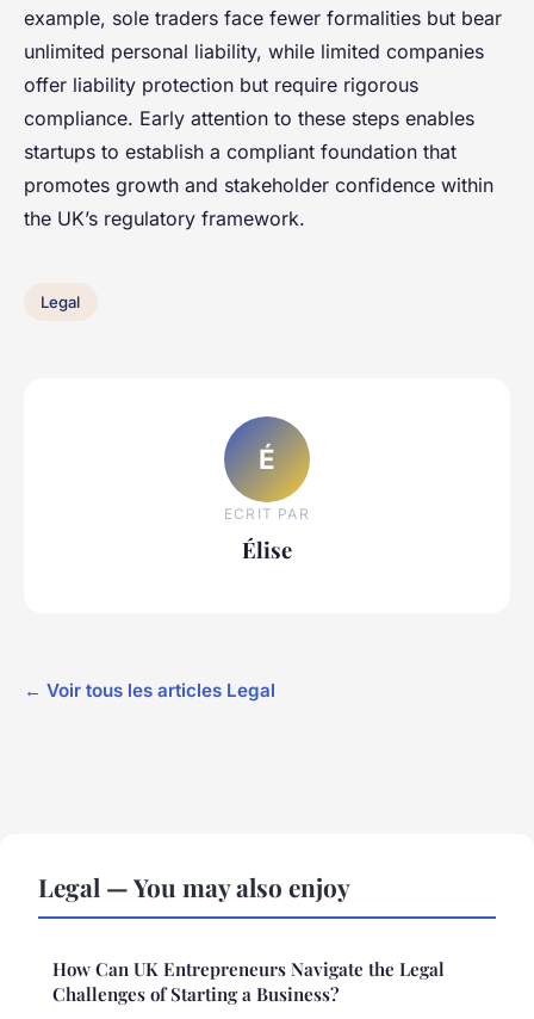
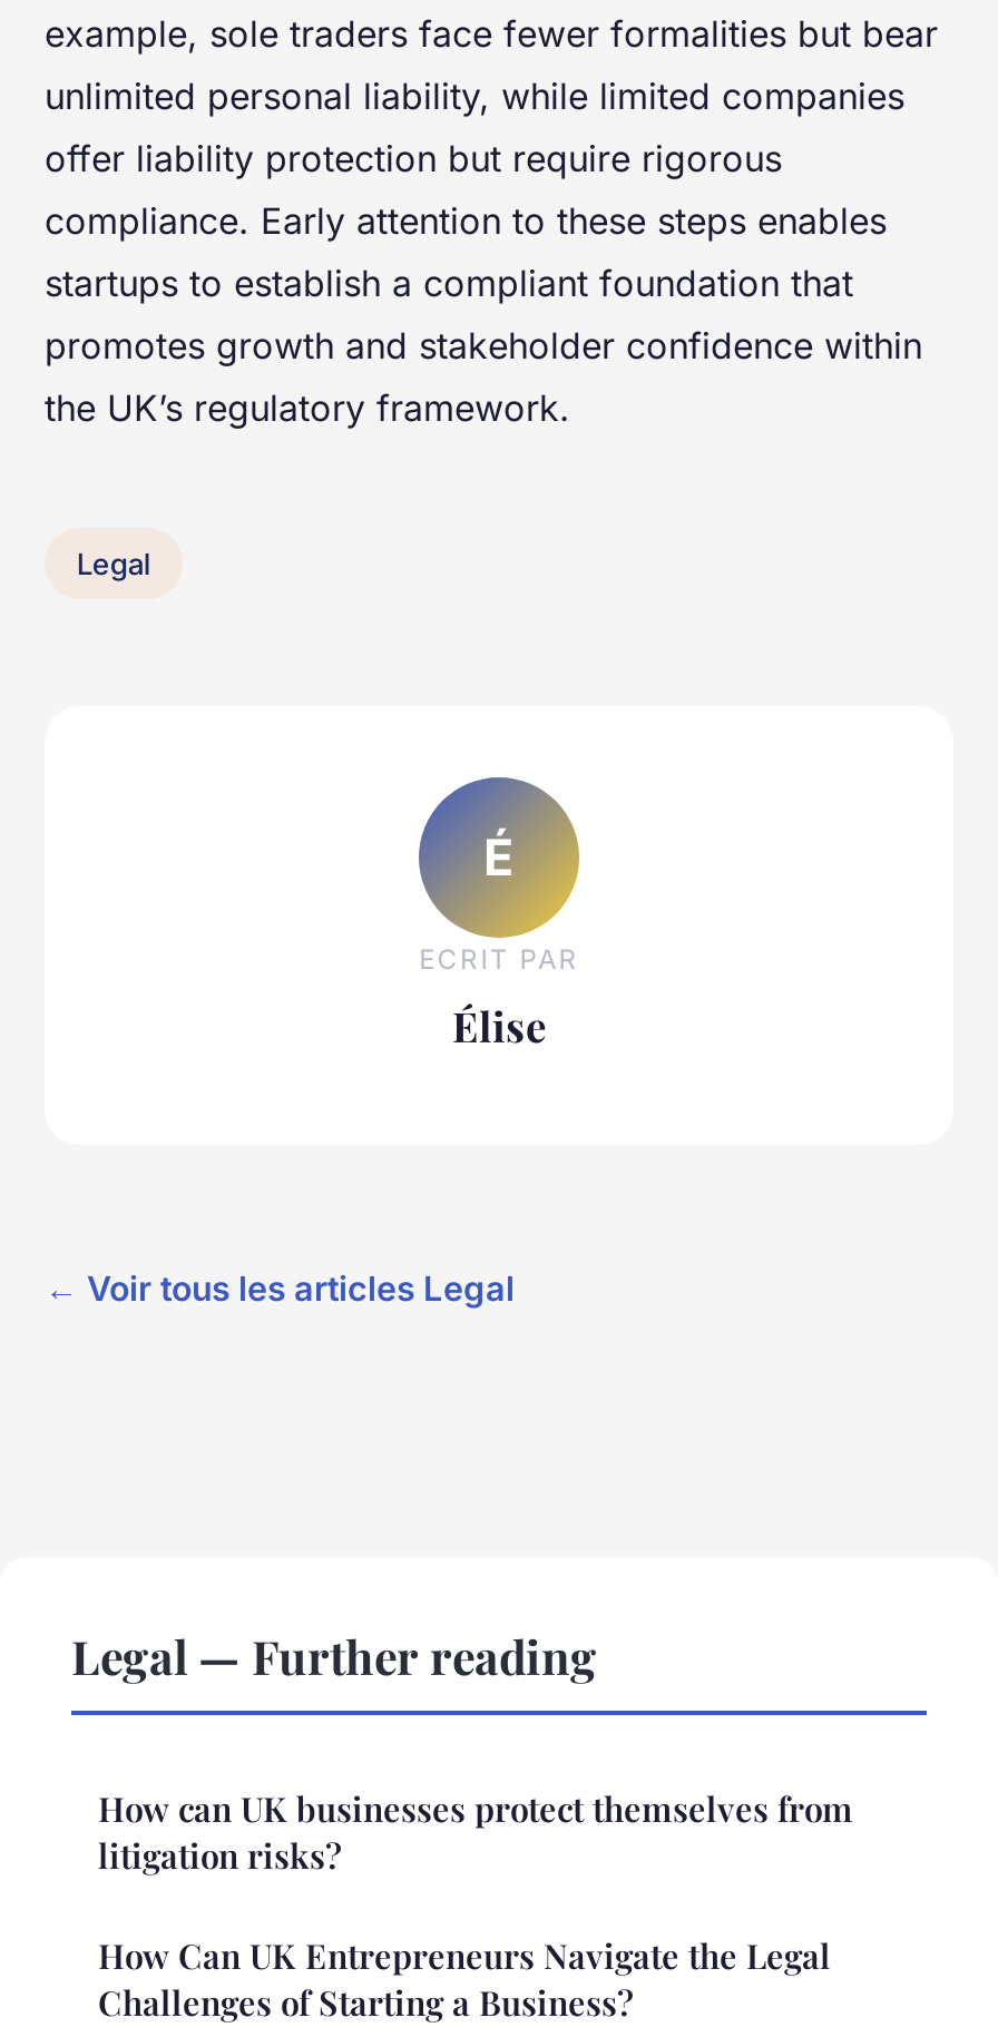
[38,870,350,903] Legal — You may also enjoy -> [71,1624,853,1878] Legal — Further reading | How can UK businesses protect themselves from | litigation risks?

